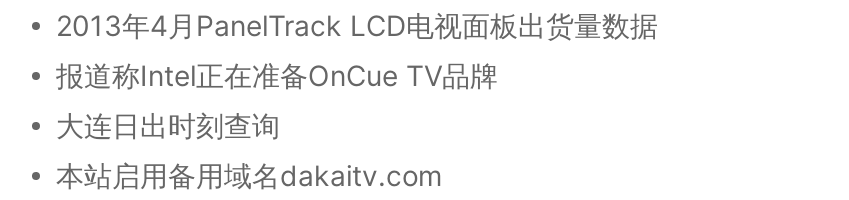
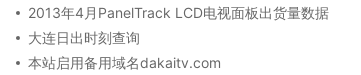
[56,58,498,92] 报道称Intel正在准备OnCue TV品牌 -> none

